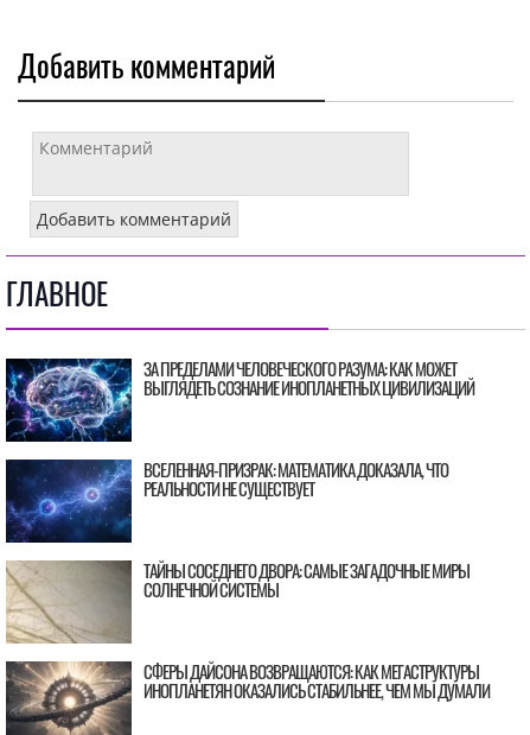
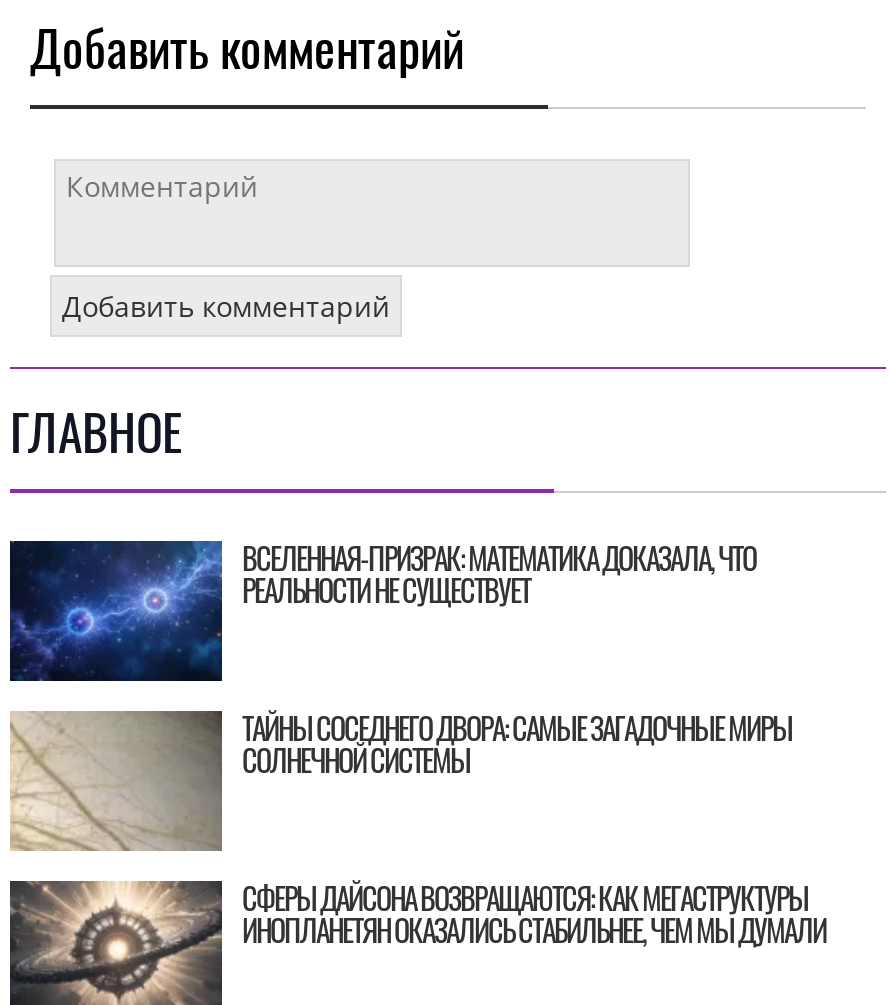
[5,355,474,442] [image] | ЗА ПРЕДЕЛАМИ ЧЕЛОВЕЧЕСКОГО РАЗУМА: КАК МОЖЕТ | ВЫГЛЯДЕТЬ СОЗНАНИЕ ИНОПЛАНЕТНЫХ ЦИВИЛИЗАЦИЙ -> none

